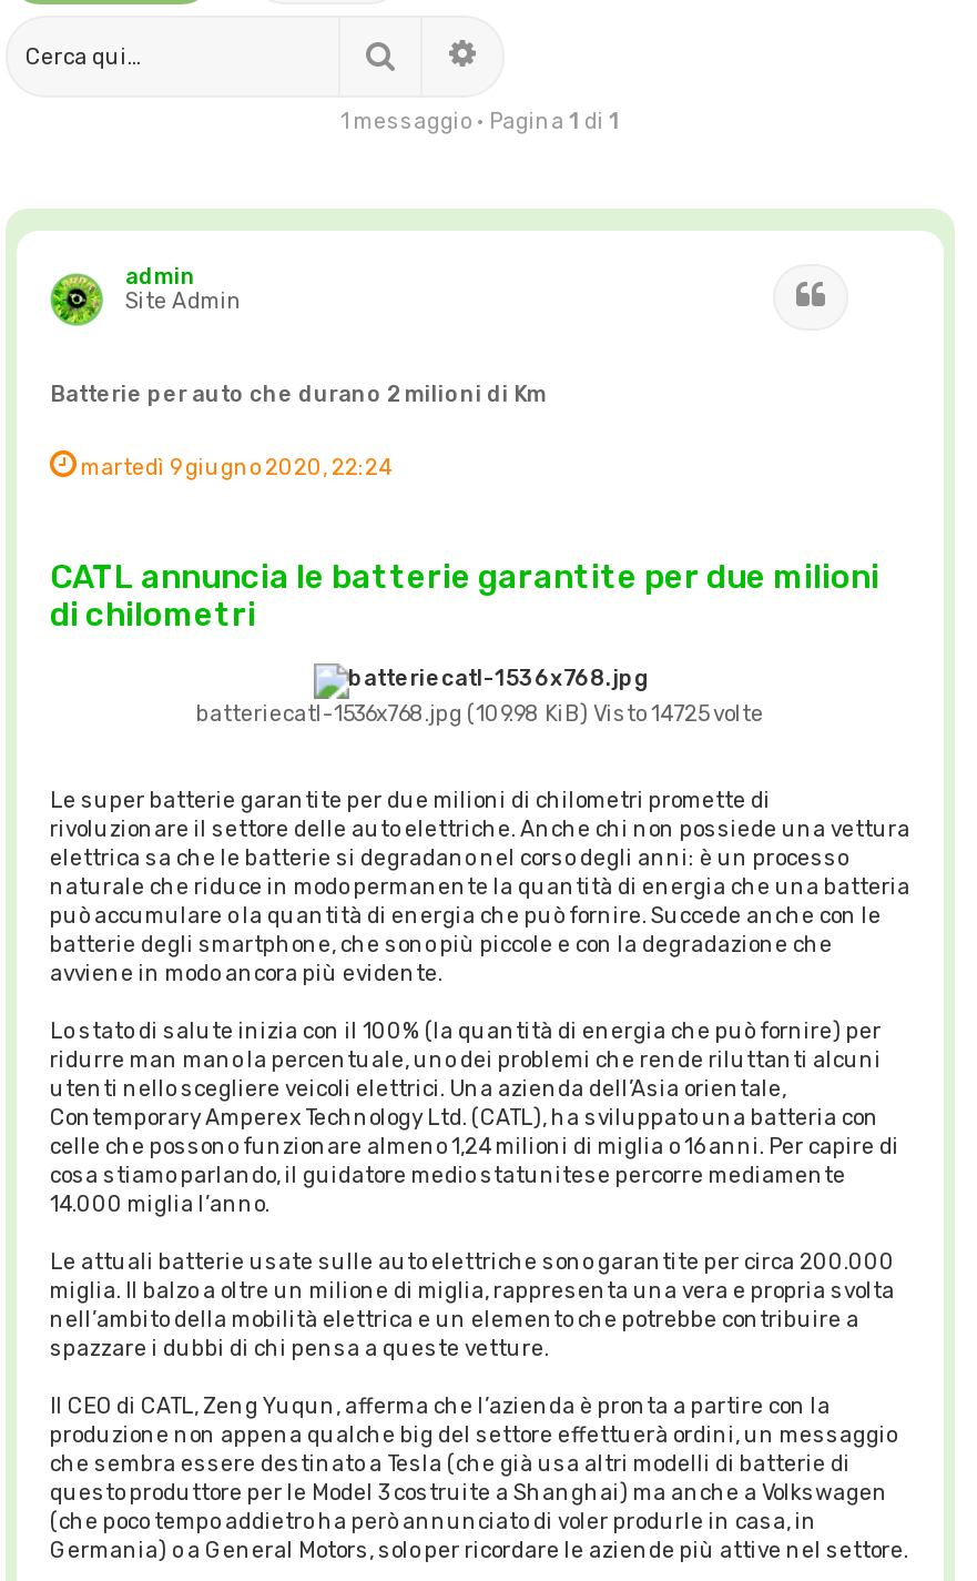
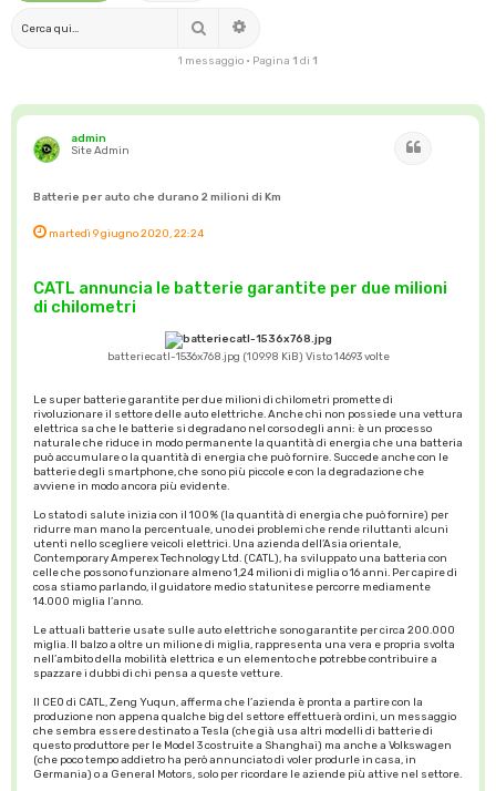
[196,700,764,725] batteriecatl-1536x768.jpg (109.98 KiB) Visto 14725 volte -> [107,350,389,362] batteriecatl-1536x768.jpg (109.98 KiB) Visto 14693 volte

